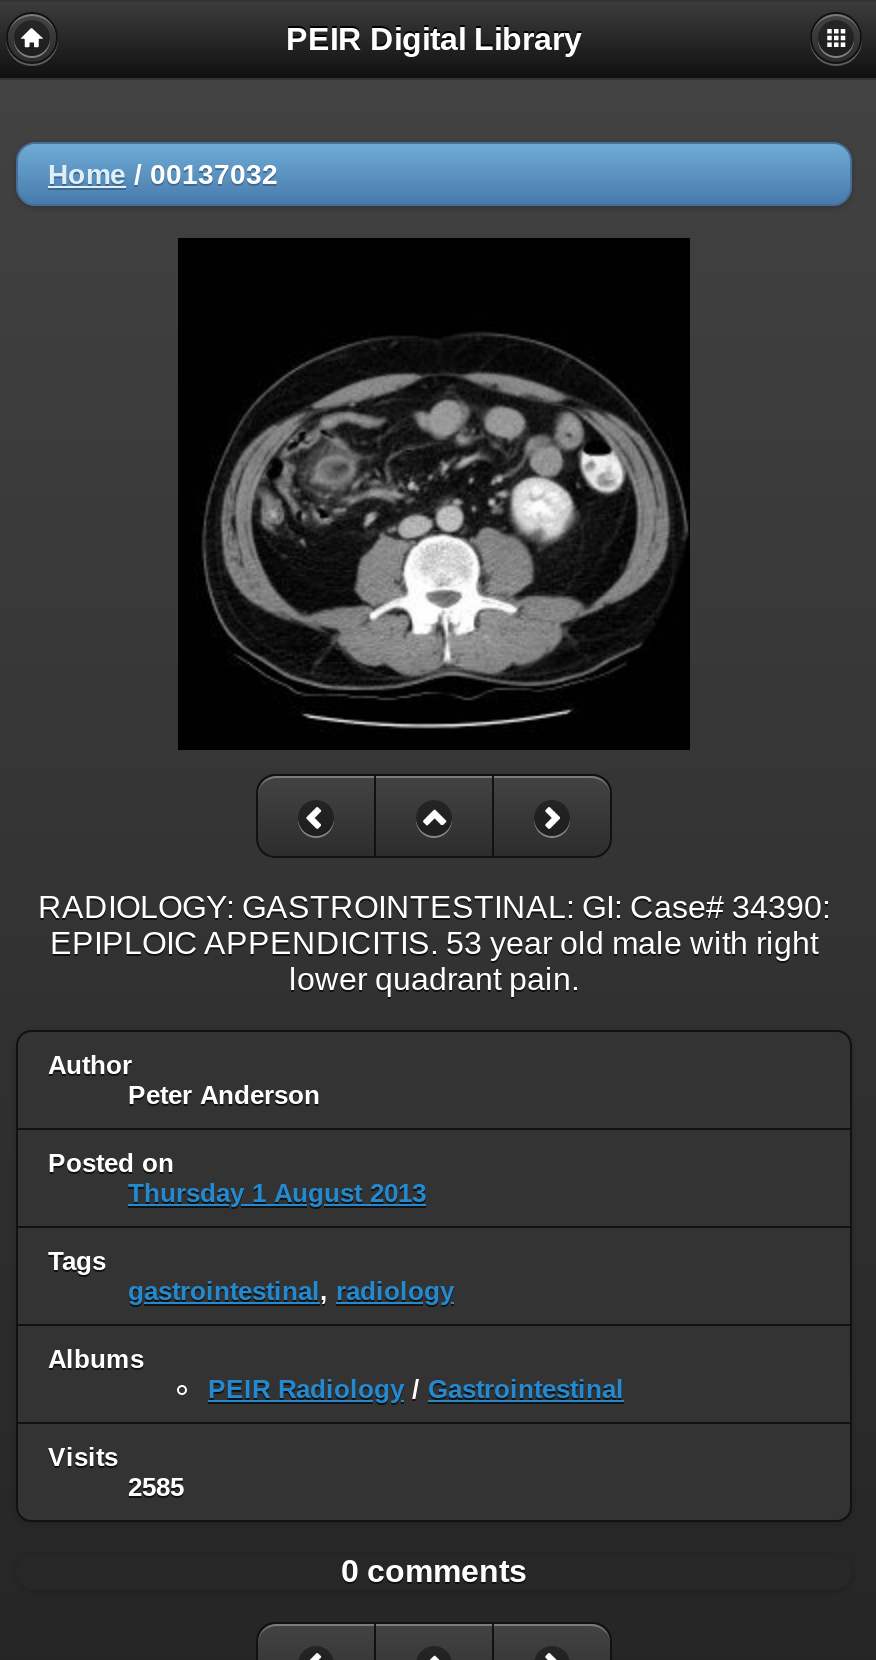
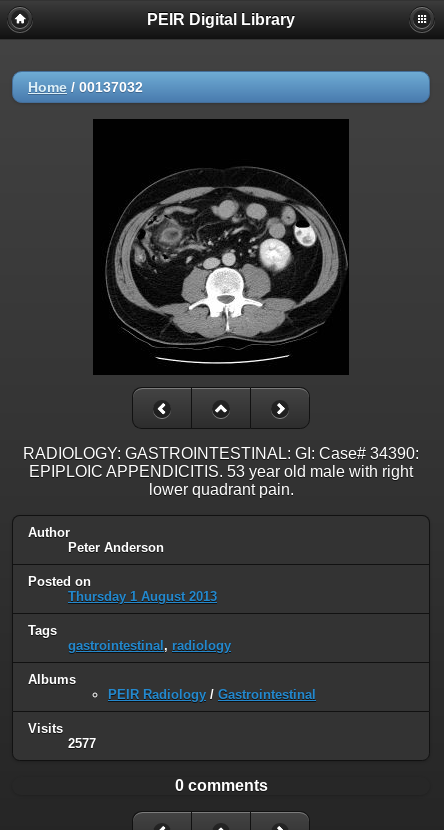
[128,1472,184,1502] 2585 -> [68,736,96,751] 2577

